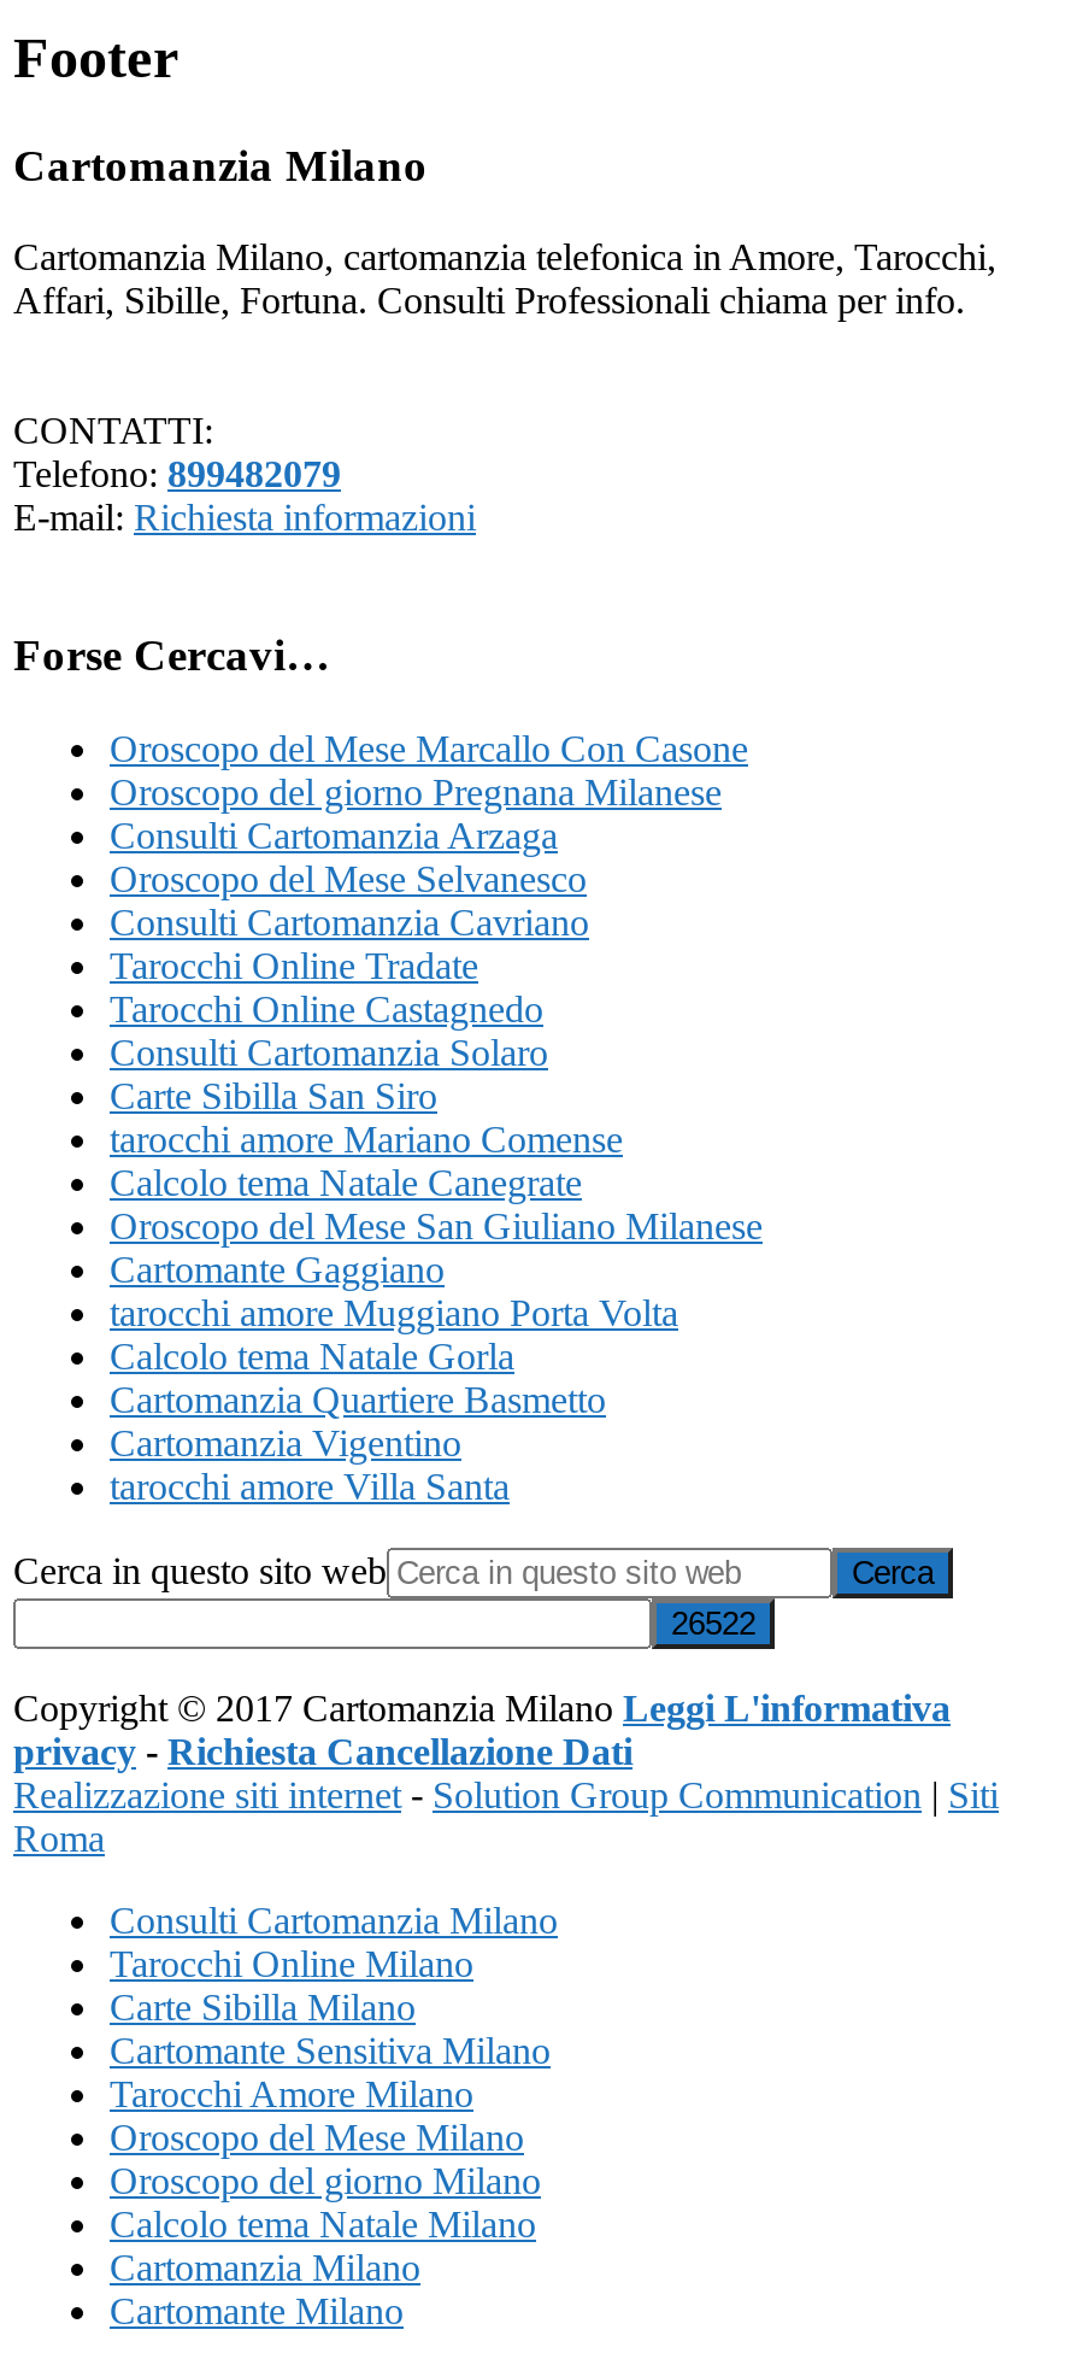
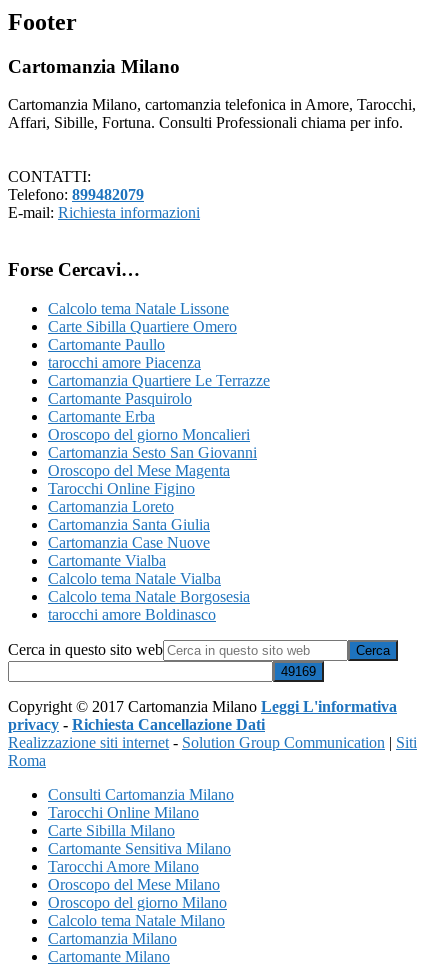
[110,728,763,1506] Oroscopo del Mese Marcallo Con Casone | Oroscopo del giorno Pregnana Milanese | Consulti Cartomanzia Arzaga | Oroscopo del Mese Selvanesco | Consulti Cartomanzia Cavriano | Tarocchi Online Tradate | Tarocchi Online Castagnedo | Consulti Cartomanzia Solaro | Carte Sibilla San Siro | tarocchi amore Mariano Comense | Calcolo tema Natale Canegrate | Oroscopo del Mese San Giuliano Milanese | Cartomante Gaggiano | tarocchi amore Muggiano Porta Volta | Calcolo tema Natale Gorla | Cartomanzia Quartiere Basmetto | Cartomanzia Vigentino | tarocchi amore Villa Santa -> [48,300,270,623] Calcolo tema Natale Lissone | Carte Sibilla Quartiere Omero | Cartomante Paullo | tarocchi amore Piacenza | Cartomanzia Quartiere Le Terrazze | Cartomante Pasquirolo | Cartomante Erba | Oroscopo del giorno Moncalieri | Cartomanzia Sesto San Giovanni | Oroscopo del Mese Magenta | Tarocchi Online Figino | Cartomanzia Loreto | Cartomanzia Santa Giulia | Cartomanzia Case Nuove | Cartomante Vialba | Calcolo tema Natale Vialba | Calcolo tema Natale Borgosesia | tarocchi amore Boldinasco

